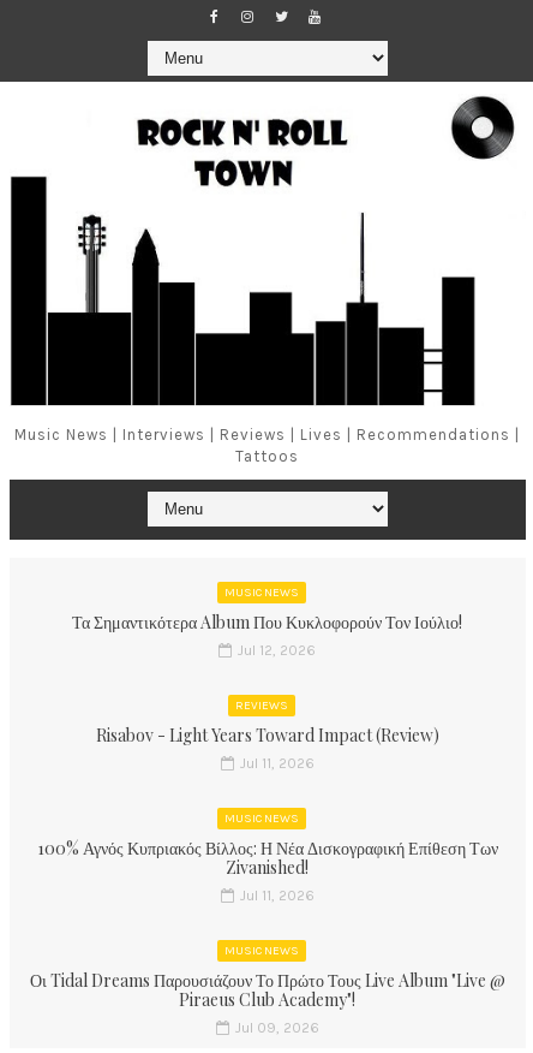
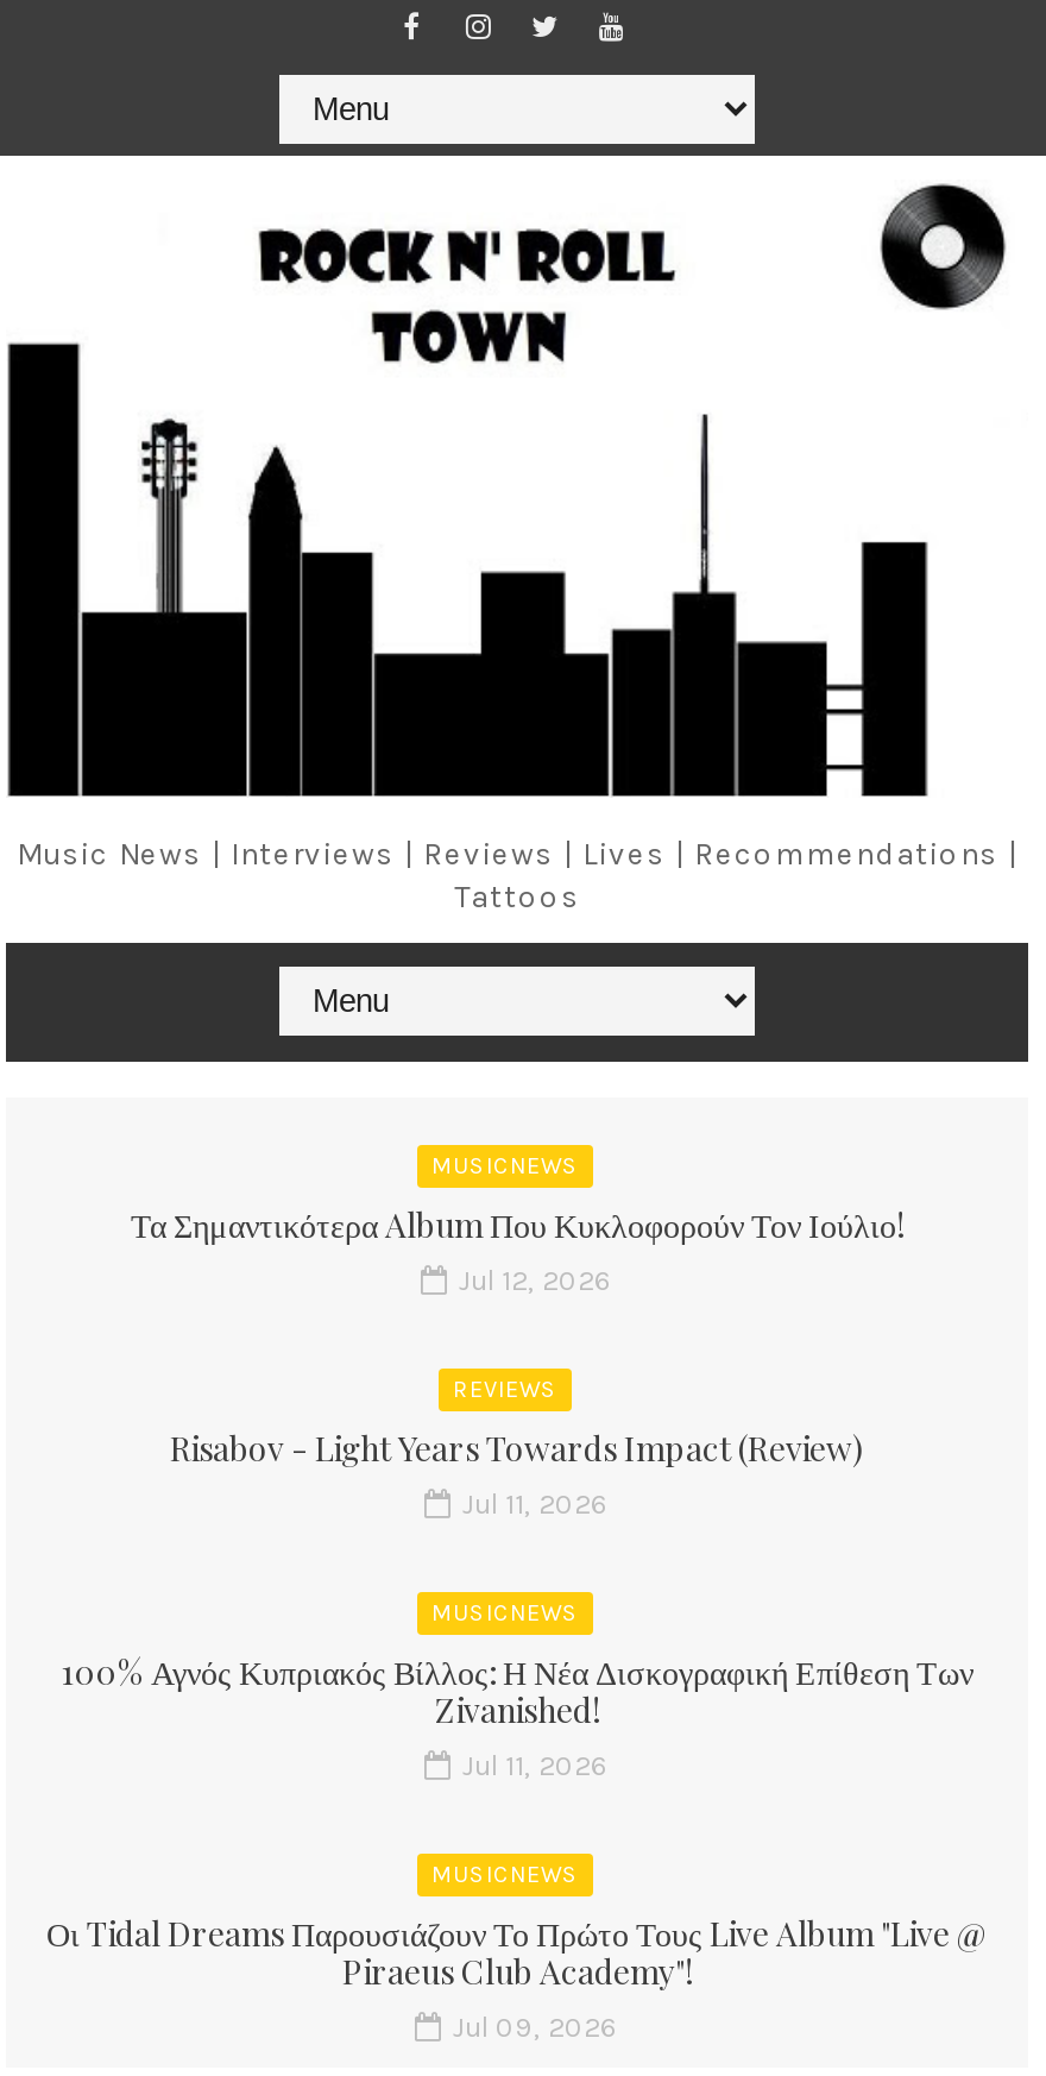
[96,723,439,746] Risabov - Light Years Toward Impact (Review) -> [170,1425,864,1470] Risabov - Light Years Towards Impact (Review)

